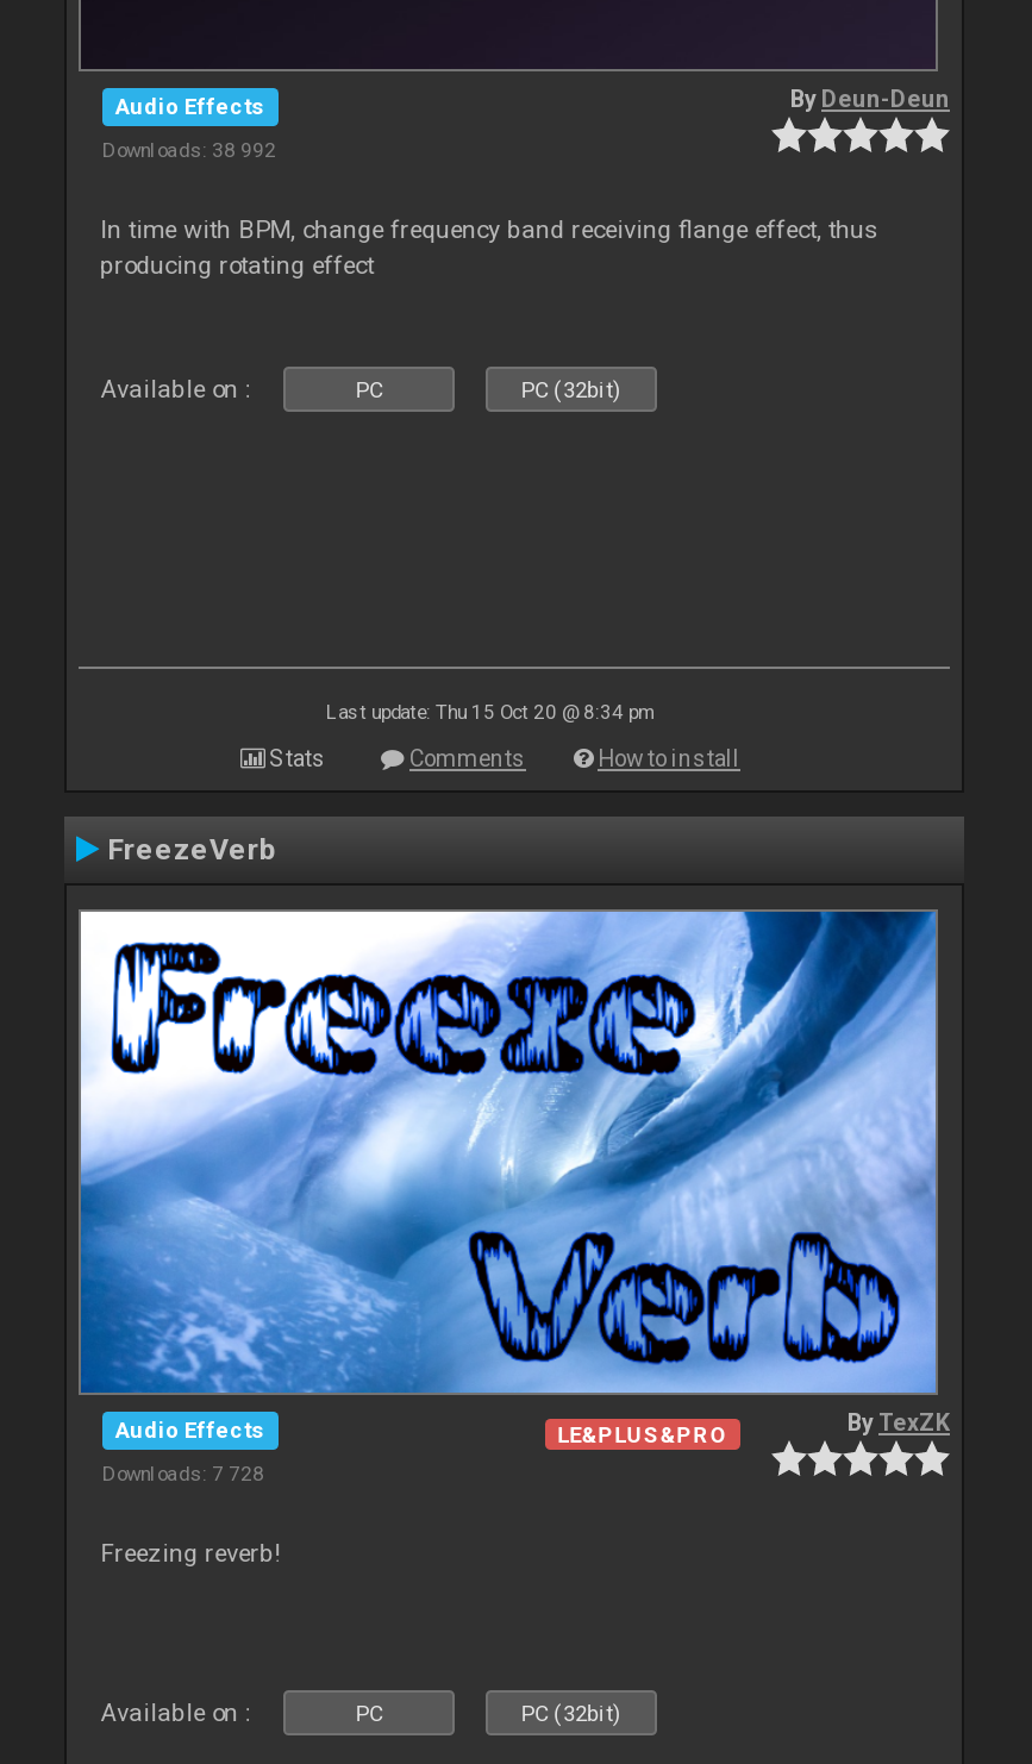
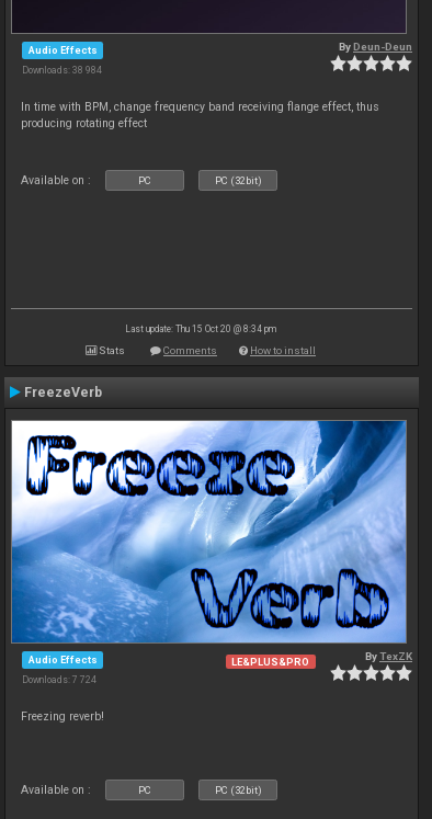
[102,137,276,161] Downloads: 38 992 -> [22,64,102,75] Downloads: 38 984
[102,1461,264,1485] Downloads: 7 728 -> [22,674,96,685] Downloads: 7 724

